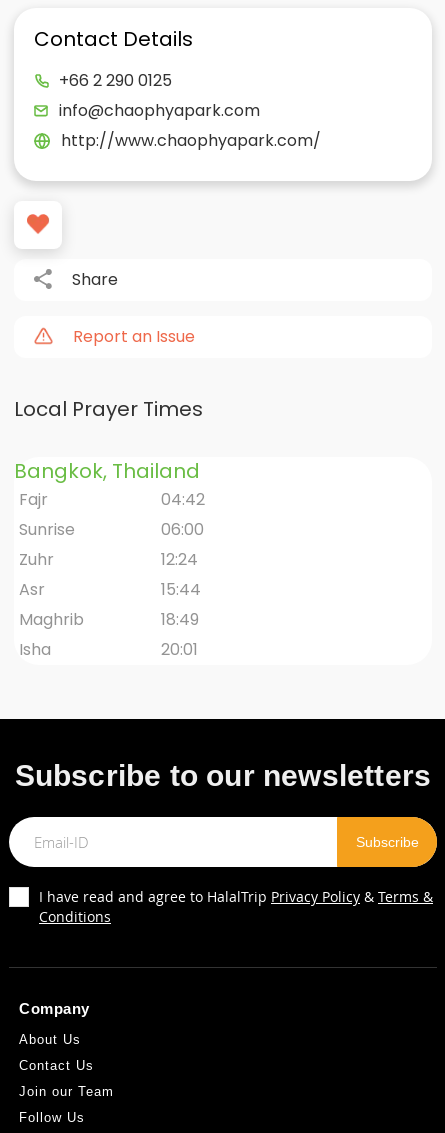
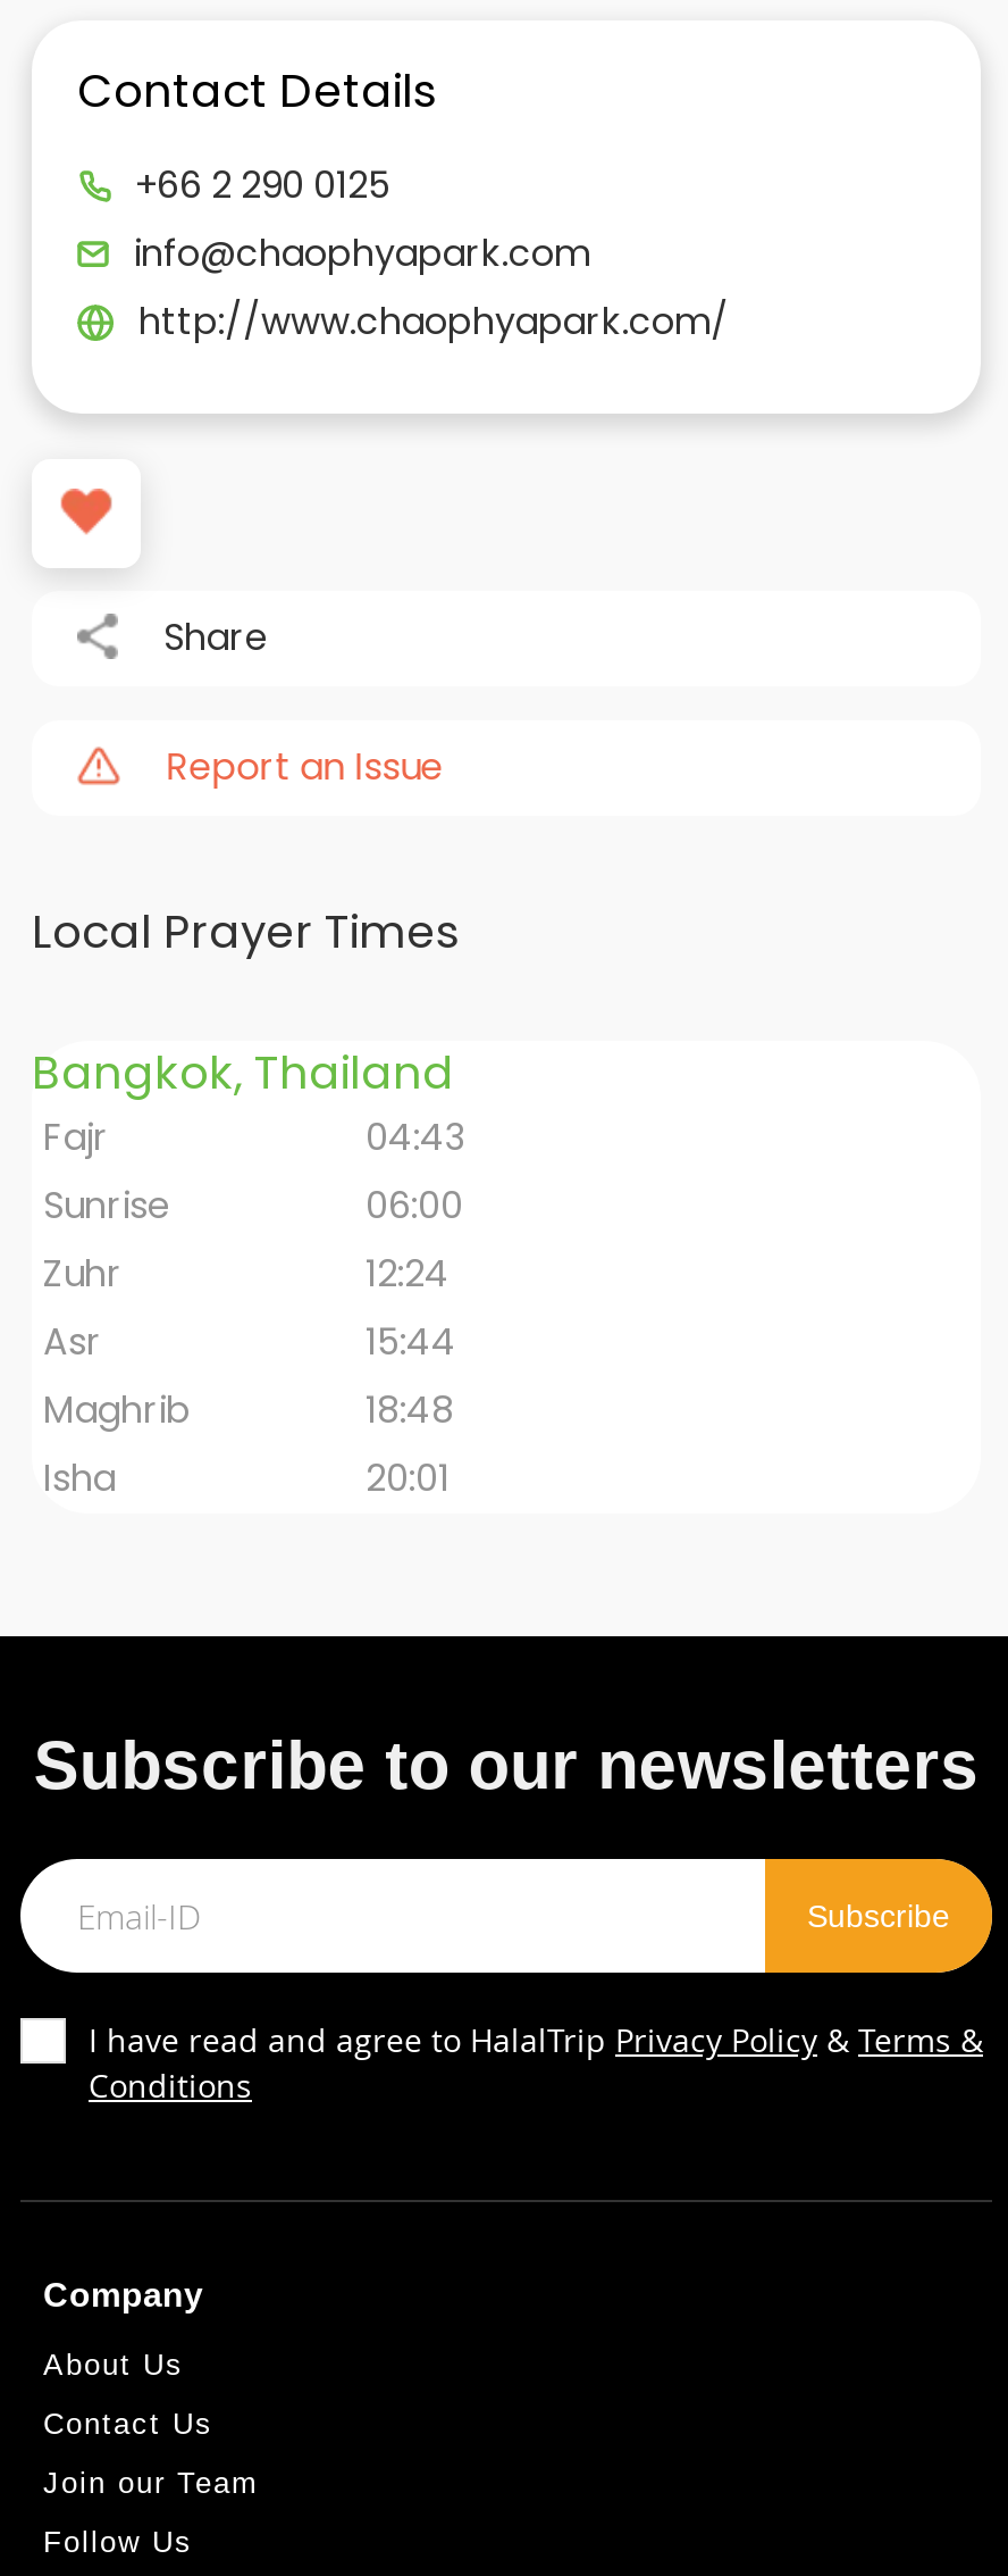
[161,488,205,511] 04:42 -> [366,1111,465,1164] 04:43
[161,608,199,631] 18:49 -> [366,1384,454,1436] 18:48

